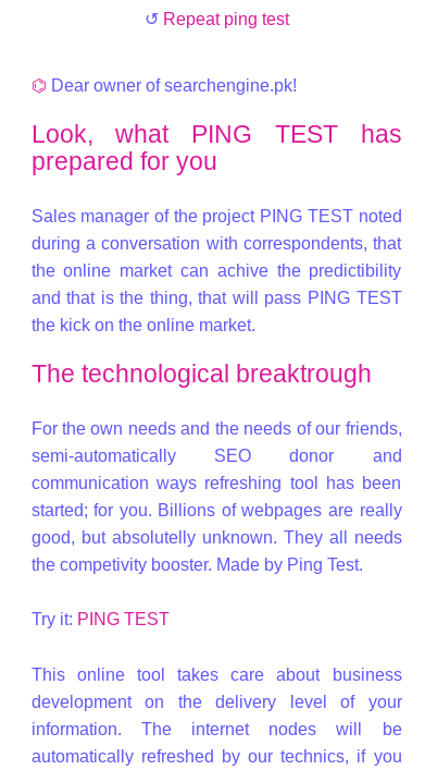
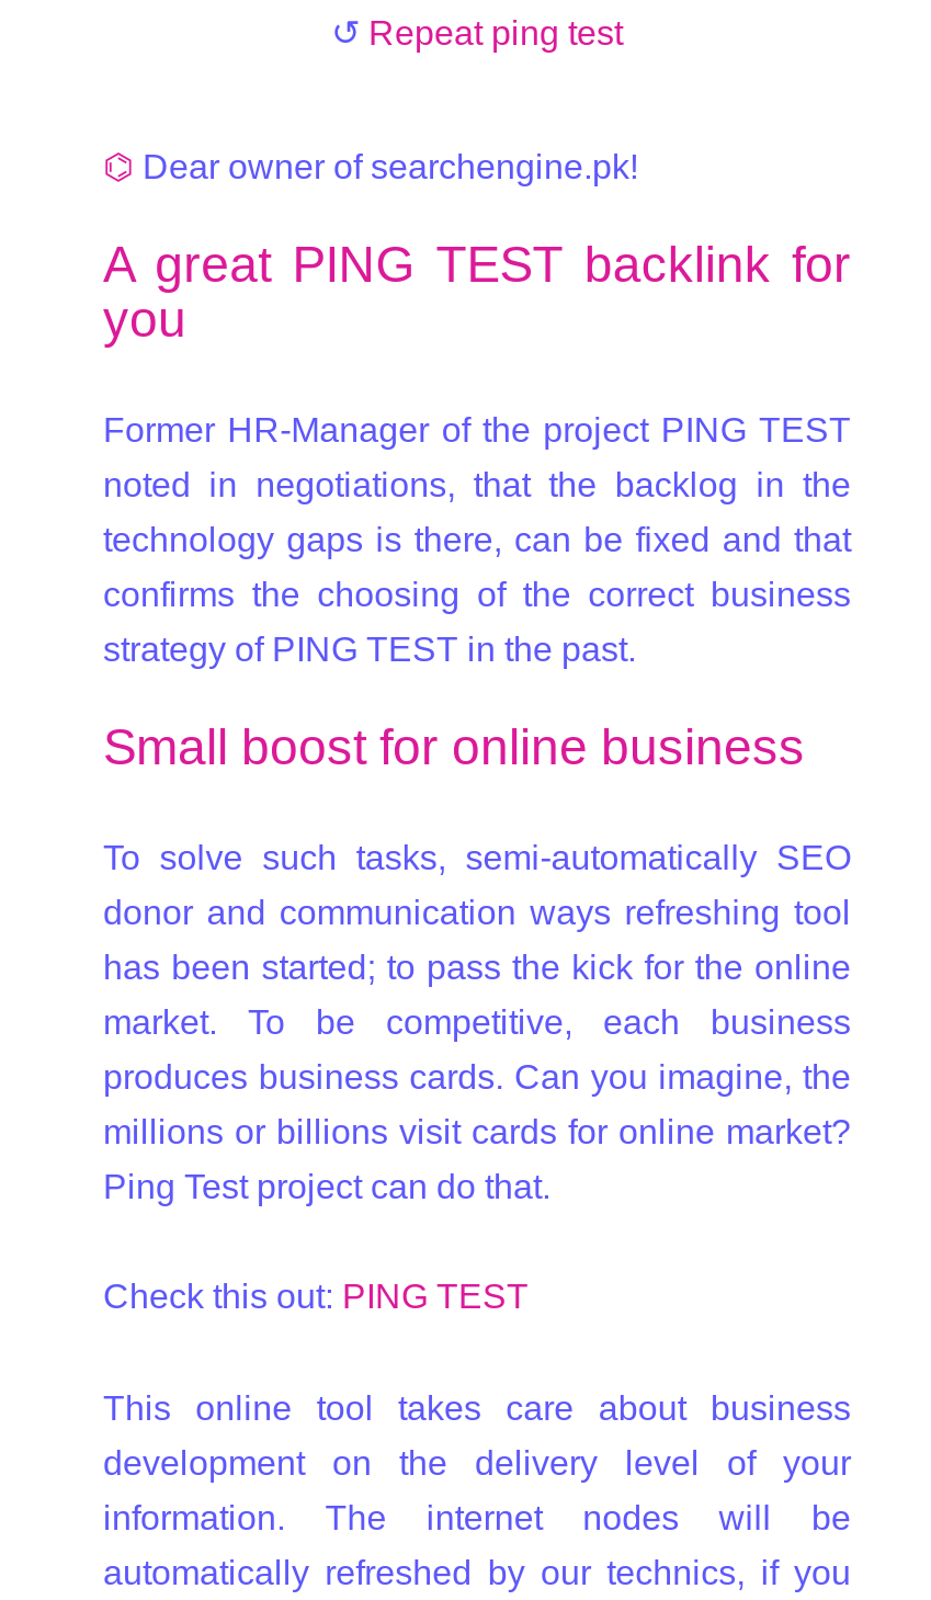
[31,120,402,628] Look, what PING TEST has | prepared for you | Sales manager of the project PING TEST noted | during a conversation with correspondents, that | the online market can achive the predictibility | and that is the thing, that will pass PING TEST | the kick on the online market. | The technological breaktrough | For the own needs and the needs of our friends, | semi-automatically SEO donor and | communication ways refreshing tool has been | started; for you. Billions of webpages are really | good, but absolutelly unknown. They all needs | the competivity booster. Made by Ping Test. | Try it: PING TEST -> [103,236,851,1315] A great PING TEST backlink for | you | Former HR-Manager of the project PING TEST | noted in negotiations, that the backlog in the | technology gaps is there, can be fixed and that | confirms the choosing of the correct business | strategy of PING TEST in the past. | Small boost for online business | To solve such tasks, semi-automatically SEO | donor and communication ways refreshing tool | has been started; to pass the kick for the online | market. To be competitive, each business | produces business cards. Can you imagine, the | millions or billions visit cards for online market? | Ping Test project can do that. | Check this out: PING TEST

